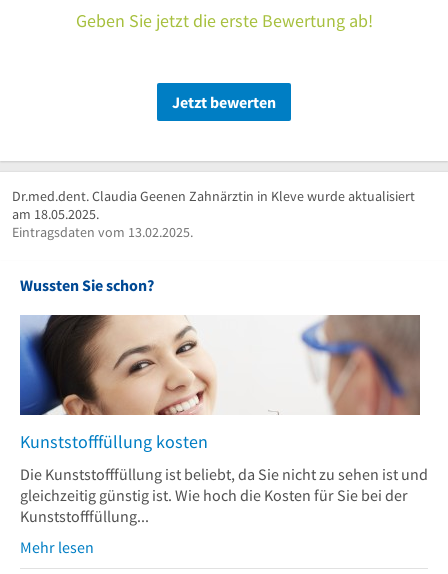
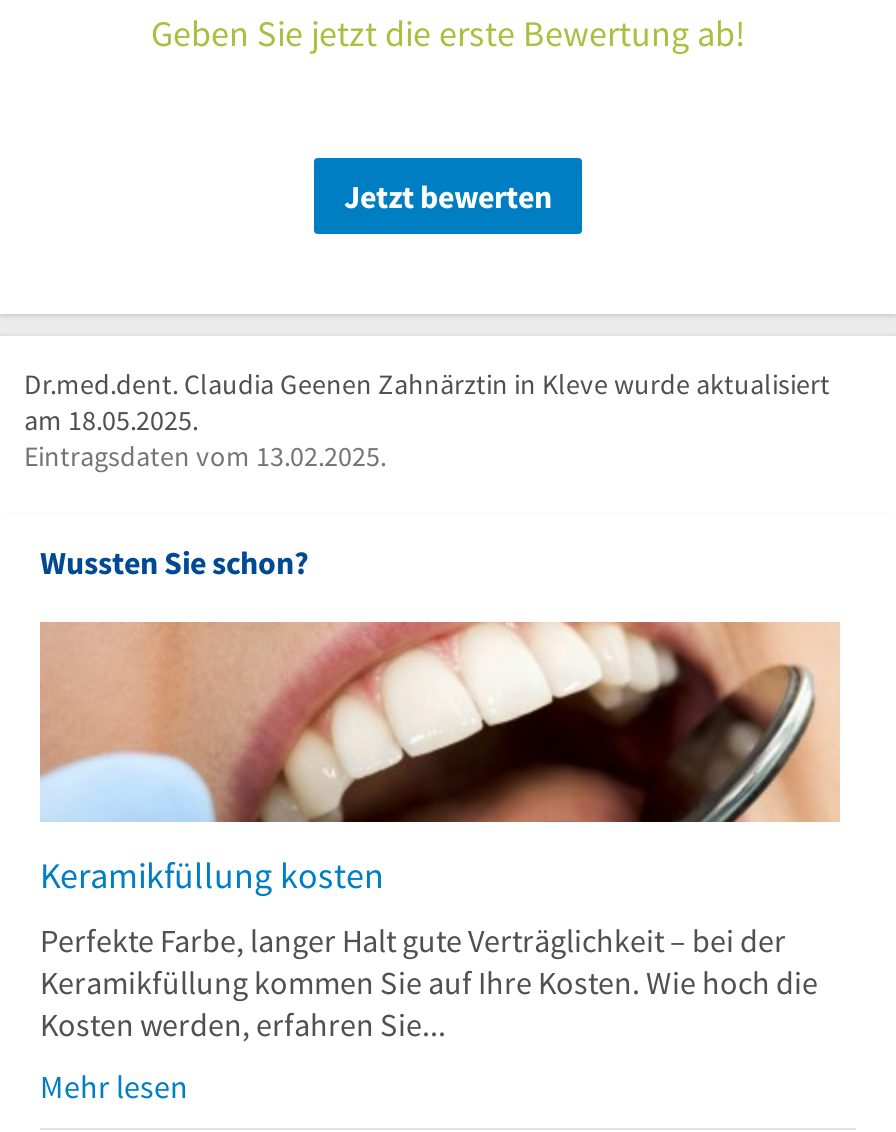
[19,314,421,453] [image] | Kunststofffüllung kosten -> [38,620,840,898] [image] | Keramikfüllung kosten
[20,464,428,526] Die Kunststofffüllung ist beliebt, da Sie nicht zu sehen ist und | gleichzeitig günstig ist. Wie hoch die Kosten für Sie bei der | Kunststofffüllung... -> [40,920,818,1044] Perfekte Farbe, langer Halt gute Verträglichkeit – bei der | Keramikfüllung kommen Sie auf Ihre Kosten. Wie hoch die | Kosten werden, erfahren Sie...

